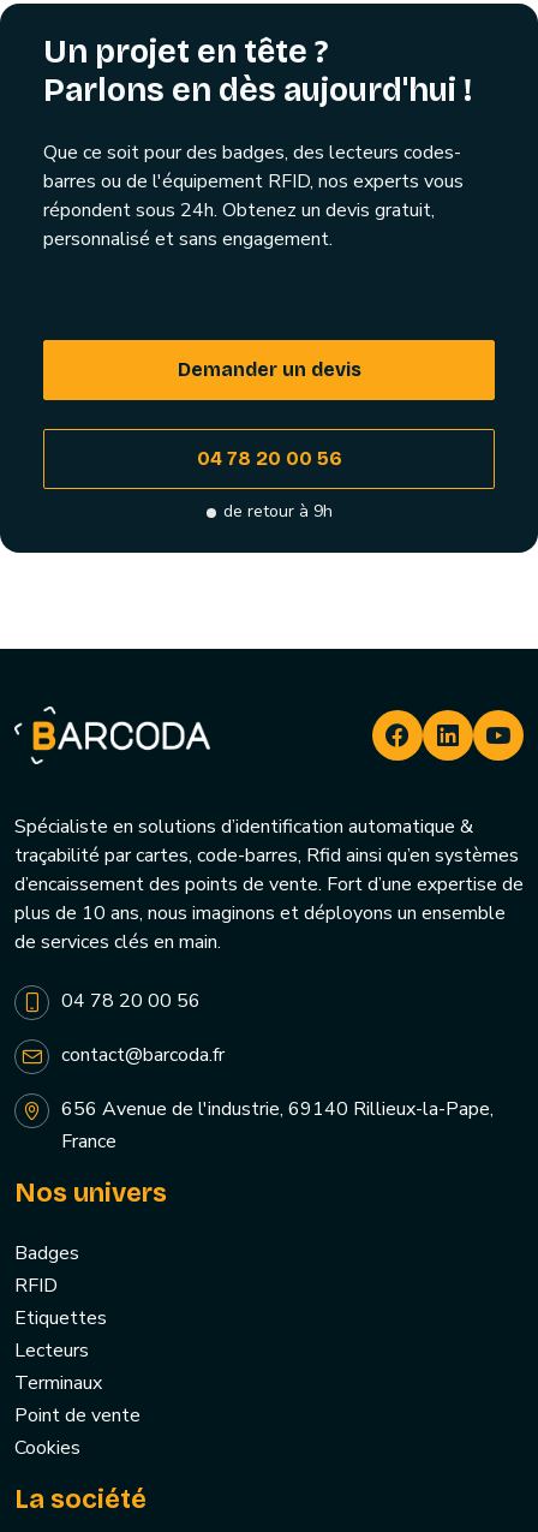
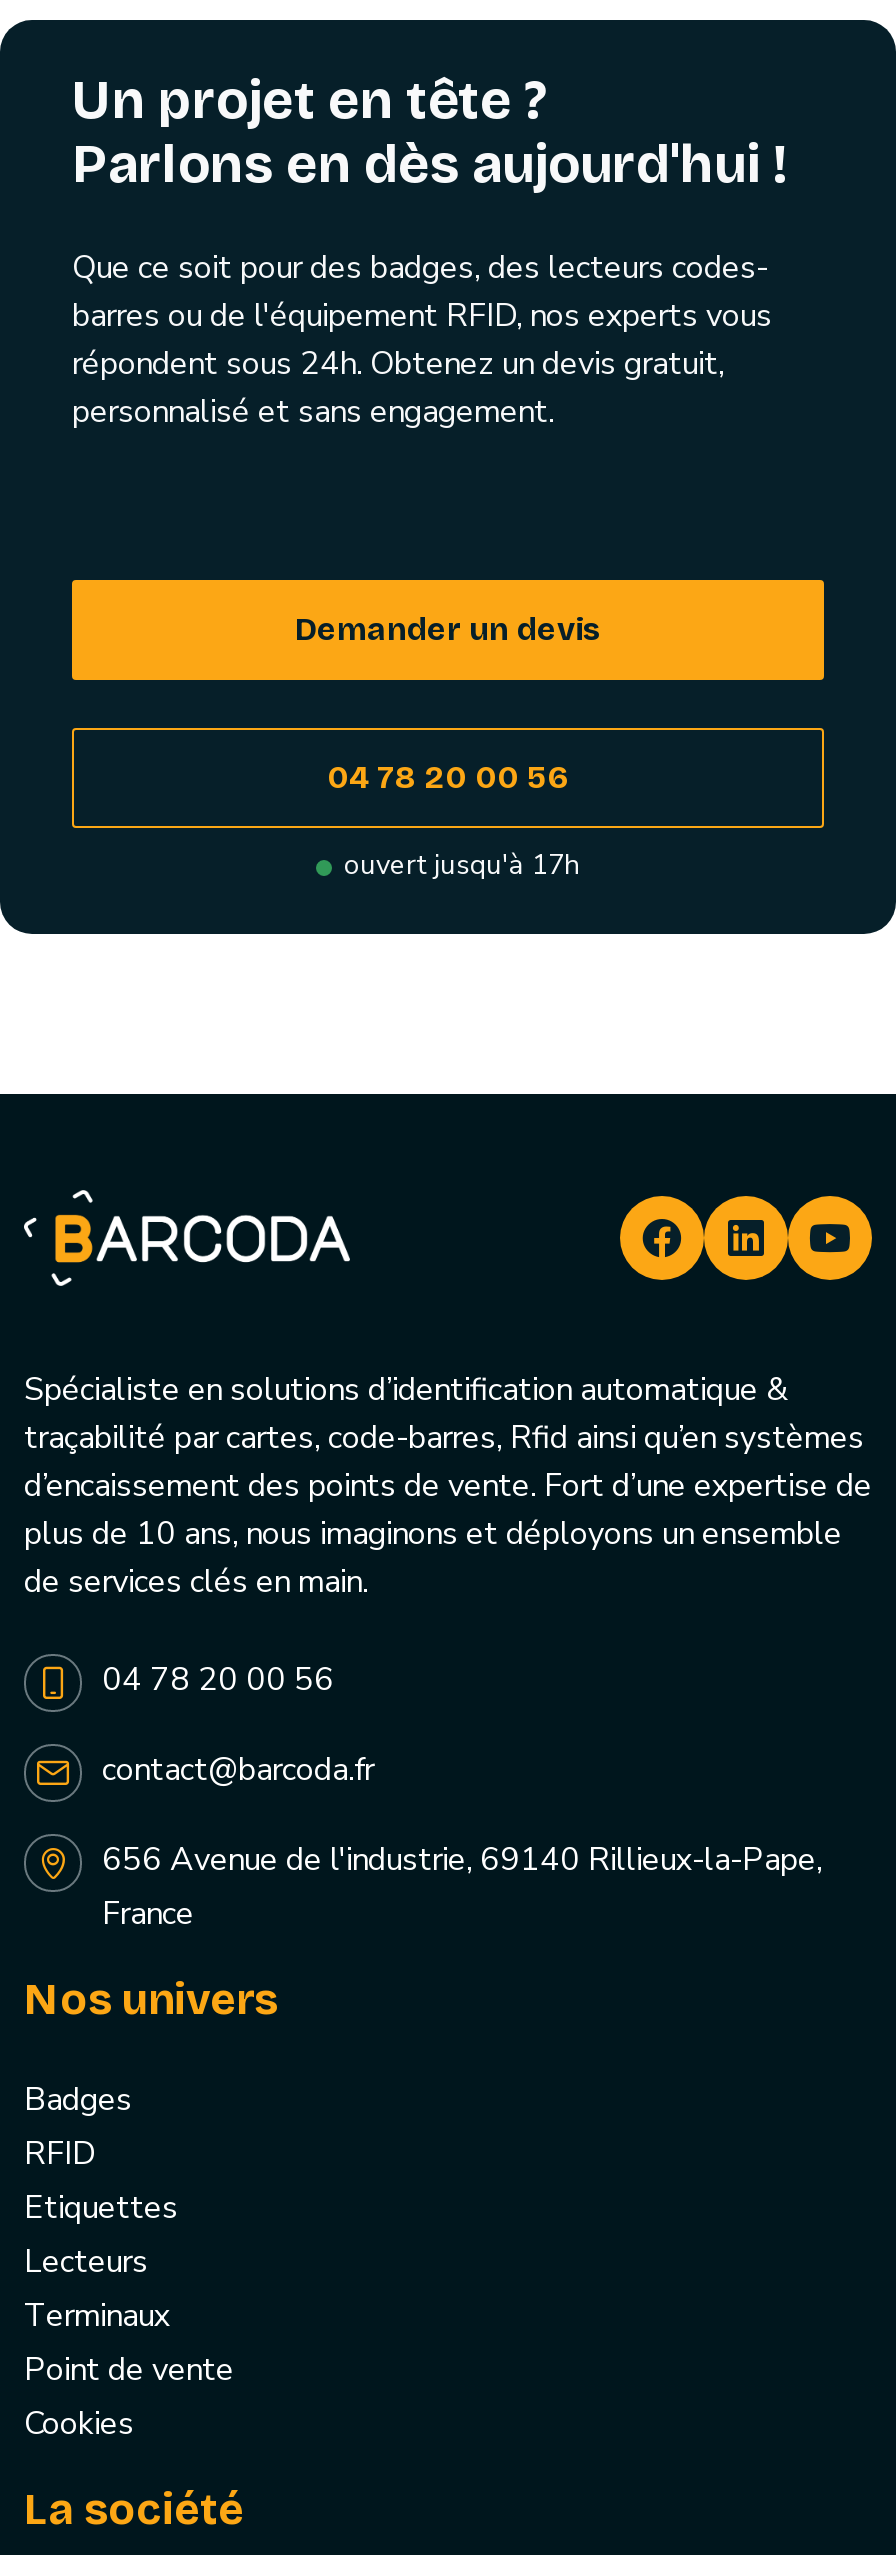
[223,500,332,523] de retour à 9h -> [344,846,580,884] ouvert jusqu'à 17h

